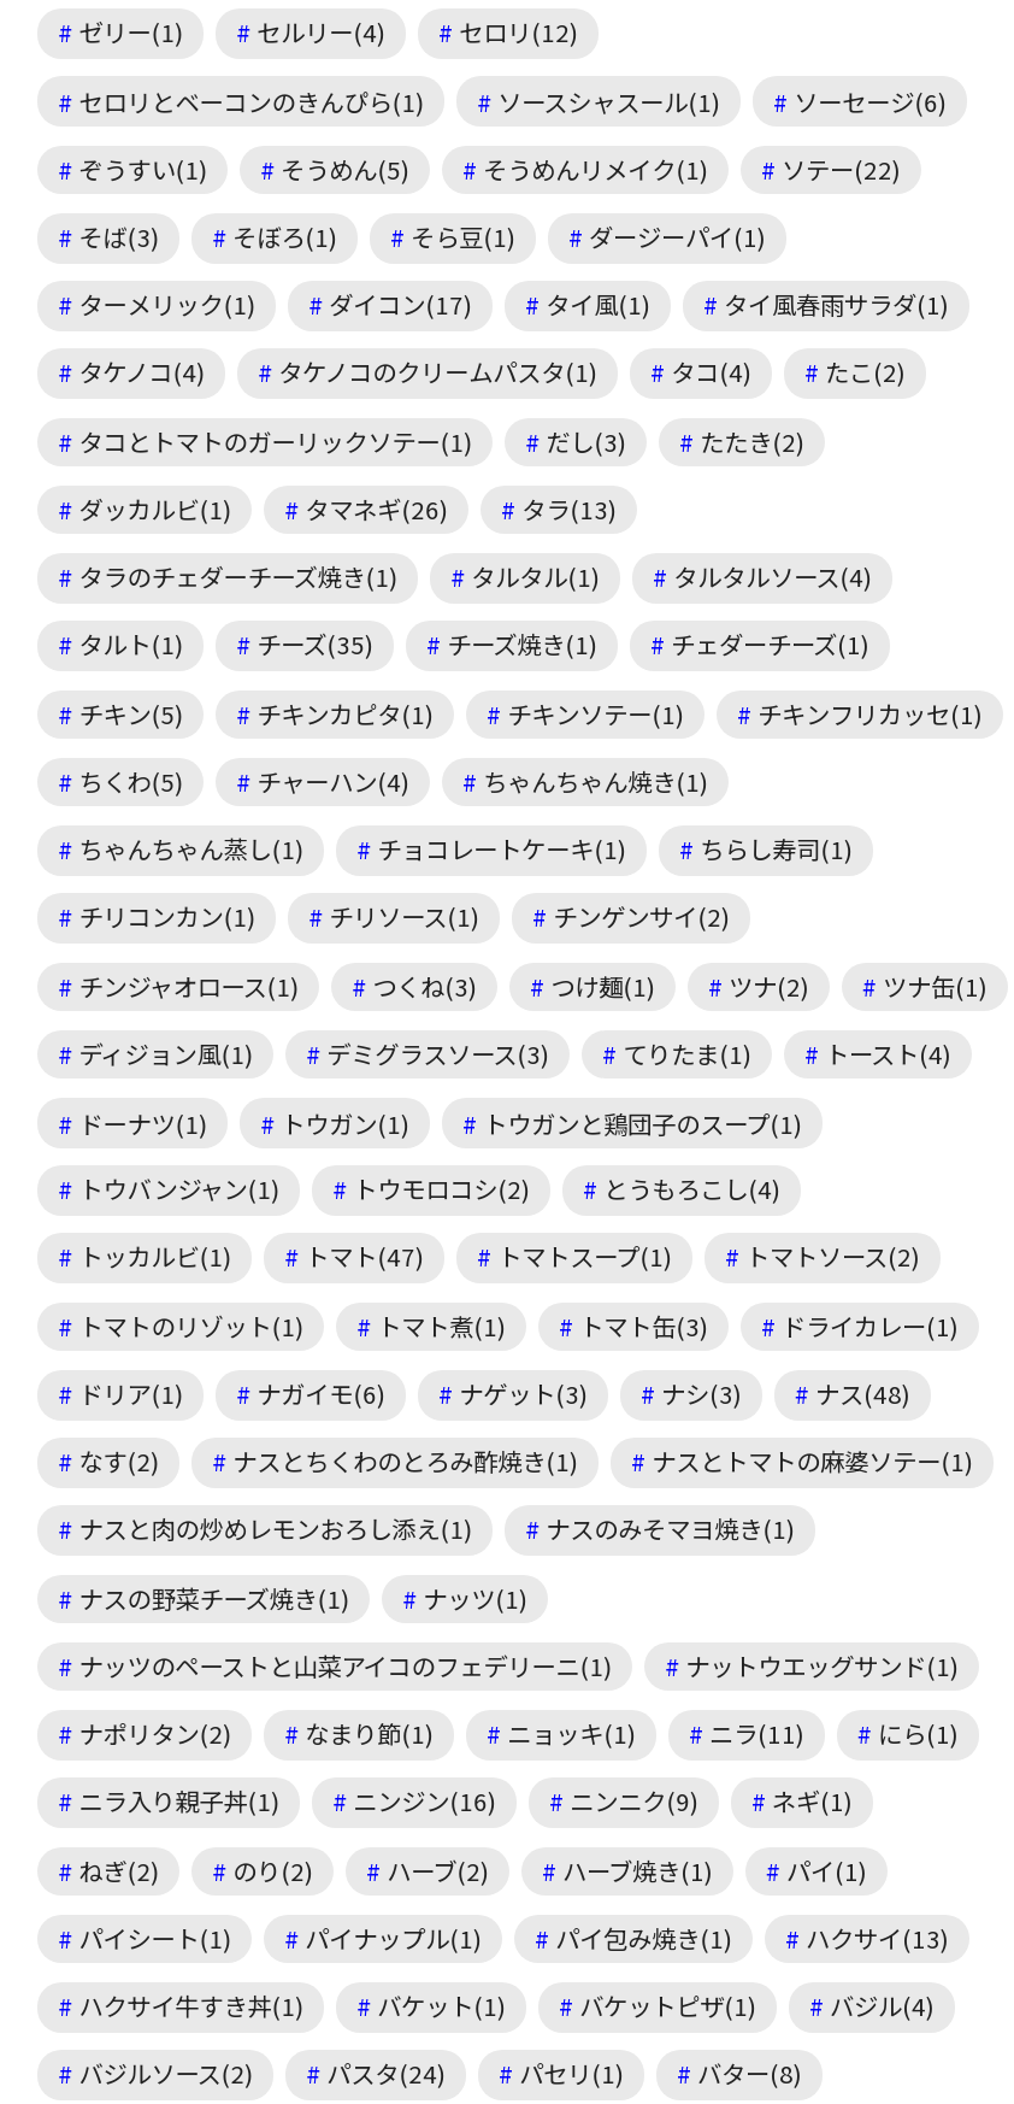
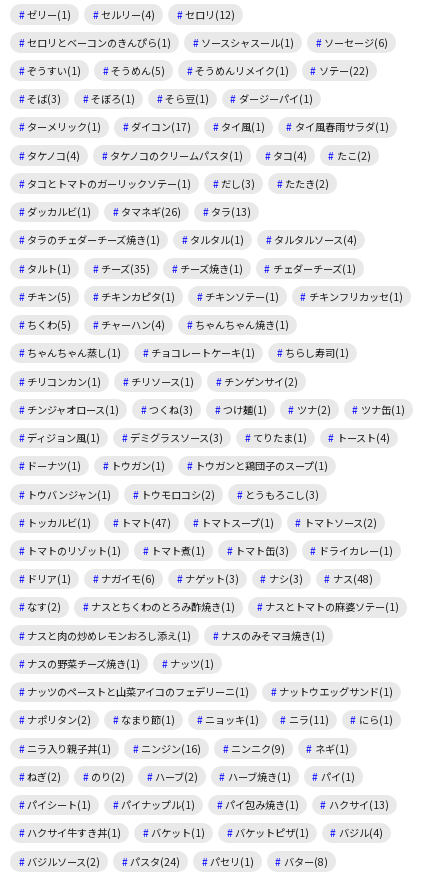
[604,1171,782,1207] とうもろこし(4) -> [245,486,319,501] とうもろこし(3)

